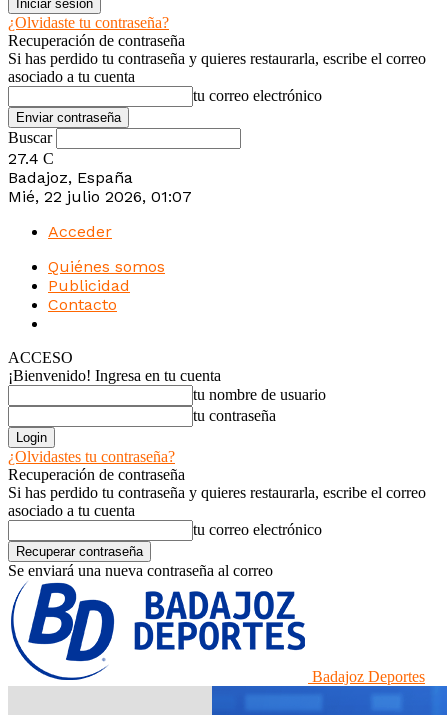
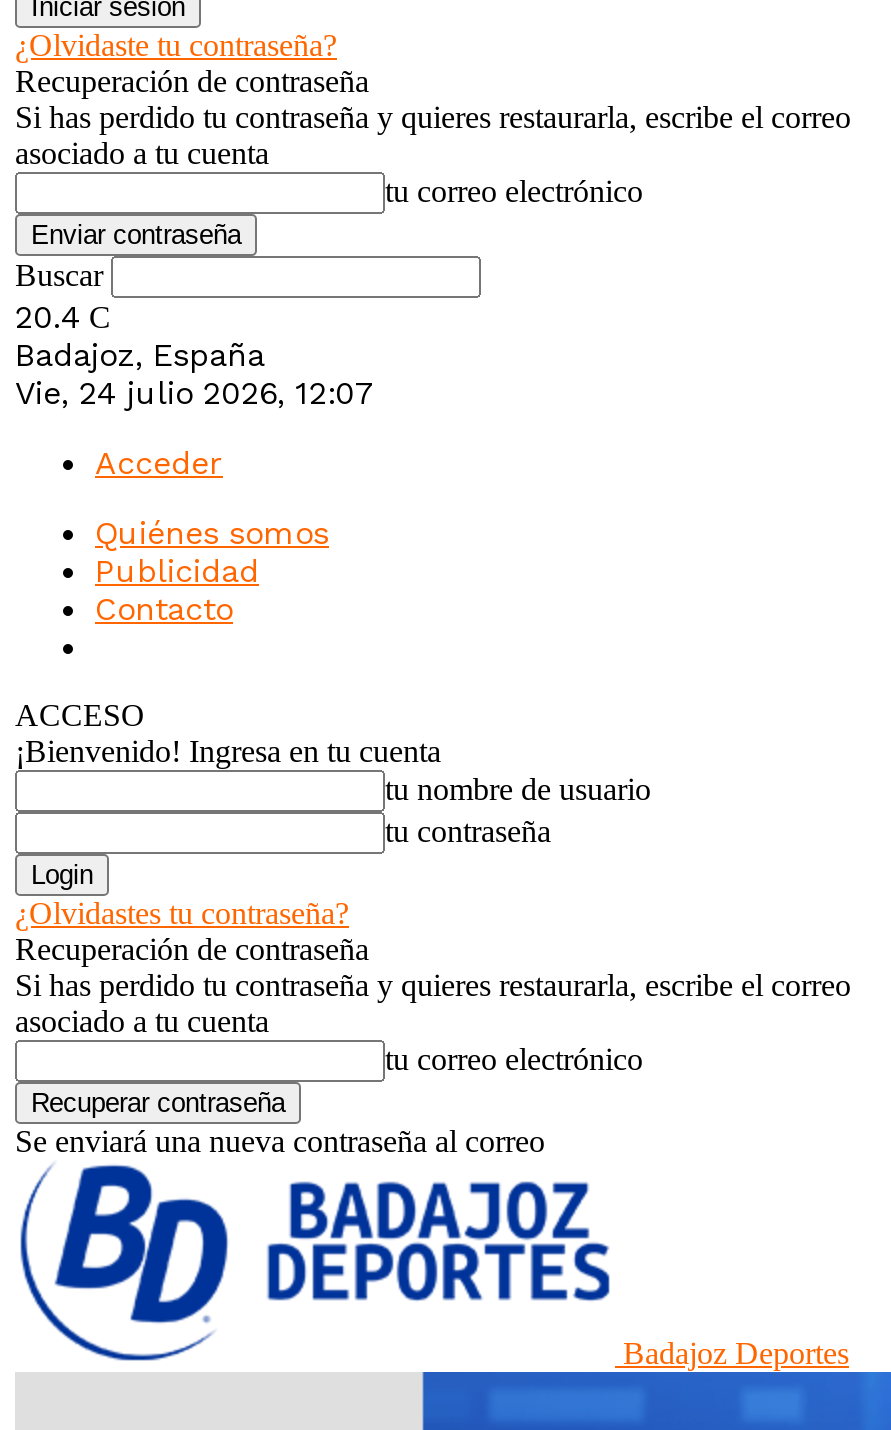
[8,149,54,168] 27.4 C -> [15,298,111,336] 20.4 C
[8,187,192,206] Mié, 22 julio 2026, 01:07 -> [15,374,375,412] Vie, 24 julio 2026, 12:07

